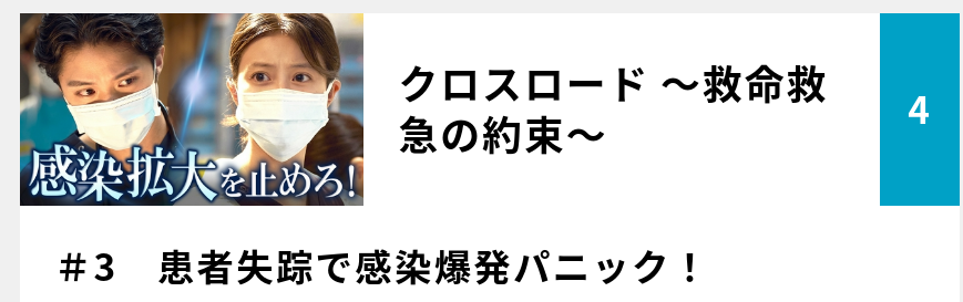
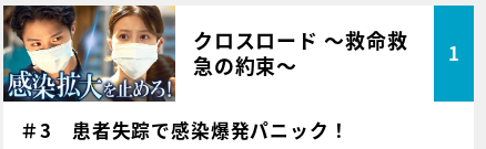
[398,54,932,136] クロスロード ～救命救 4 -> [193,25,460,66] クロスロード ～救命救 1

